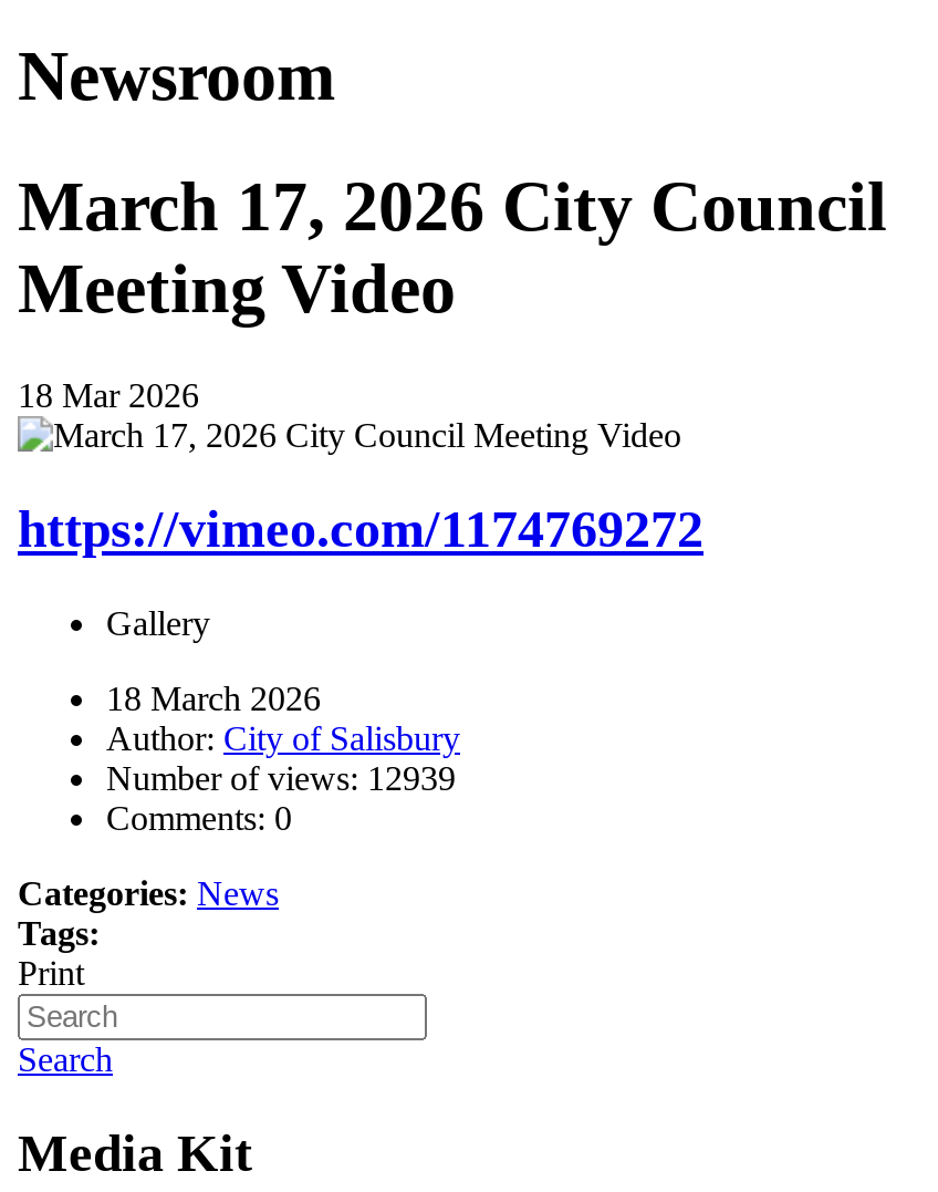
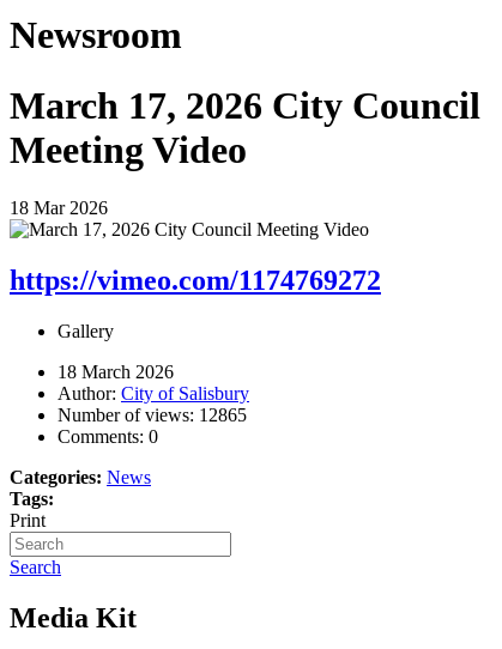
[106,759,456,797] Number of views: 12939 -> [58,405,247,425] Number of views: 12865

